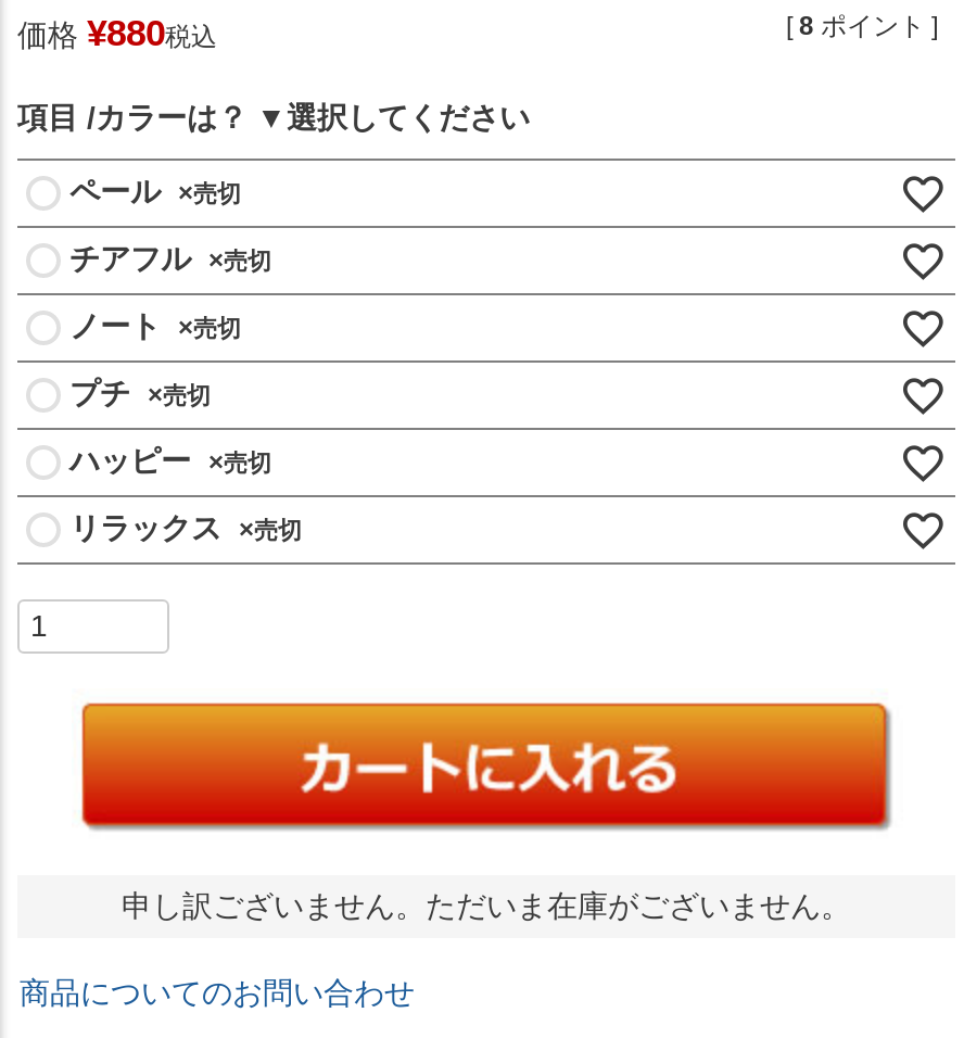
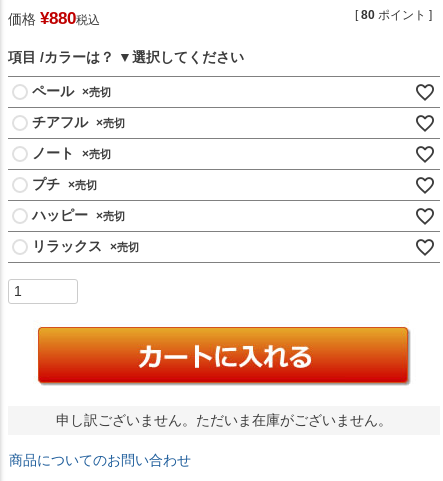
[786,10,938,41] [8 ポイント ] -> [355,8,432,22] [80 ポイント ]

